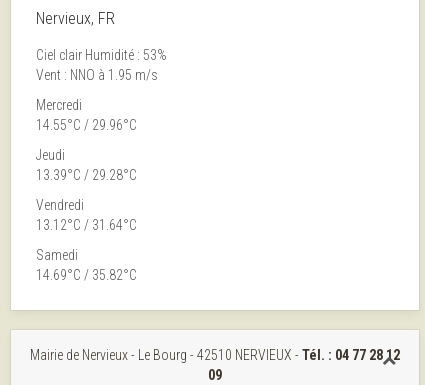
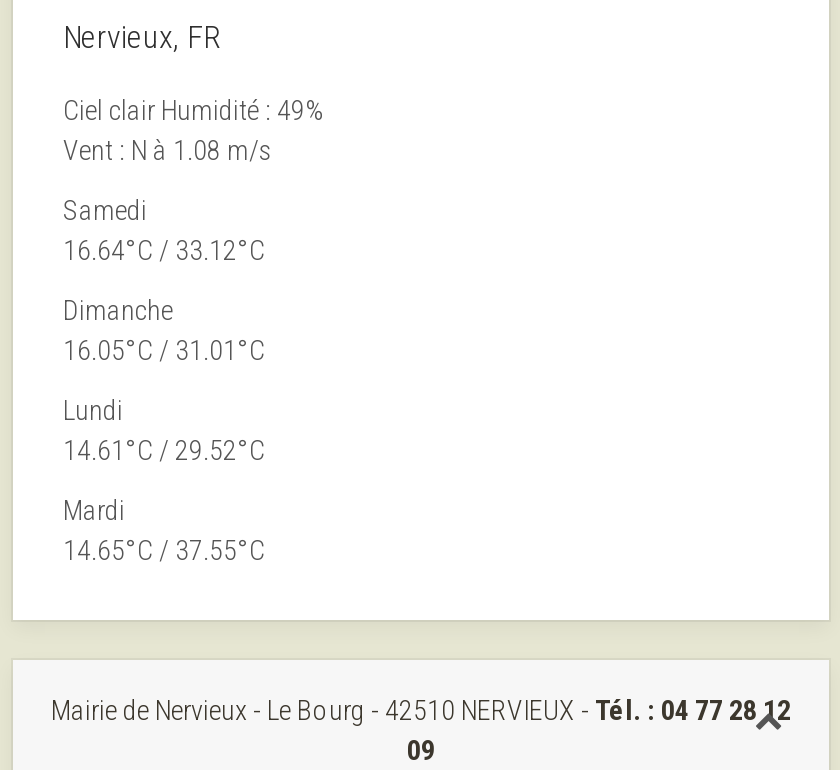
[36,47,167,233] Ciel clair Humidité : 53% | Vent : NNO à 1.95 m/s | Mercredi | 14.55°C / 29.96°C | Jeudi | 13.39°C / 29.28°C | Vendredi | 13.12°C / 31.64°C -> [63,93,325,165] Ciel clair Humidité : 49% | Vent : N à 1.08 m/s
moved [36,247,78,263] -> [63,193,147,225]: Samedi
[36,267,137,283] 14.69°C / 35.82°C -> [63,233,265,565] 16.64°C / 33.12°C | Dimanche | 16.05°C / 31.01°C | Lundi | 14.61°C / 29.52°C | Mardi | 14.65°C / 37.55°C

